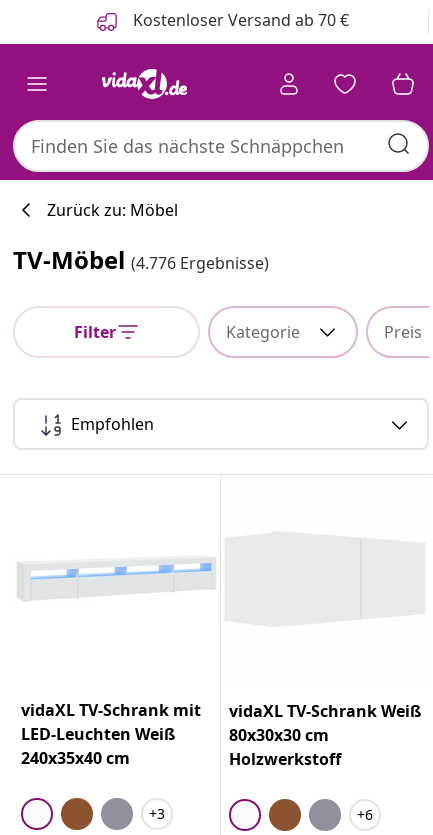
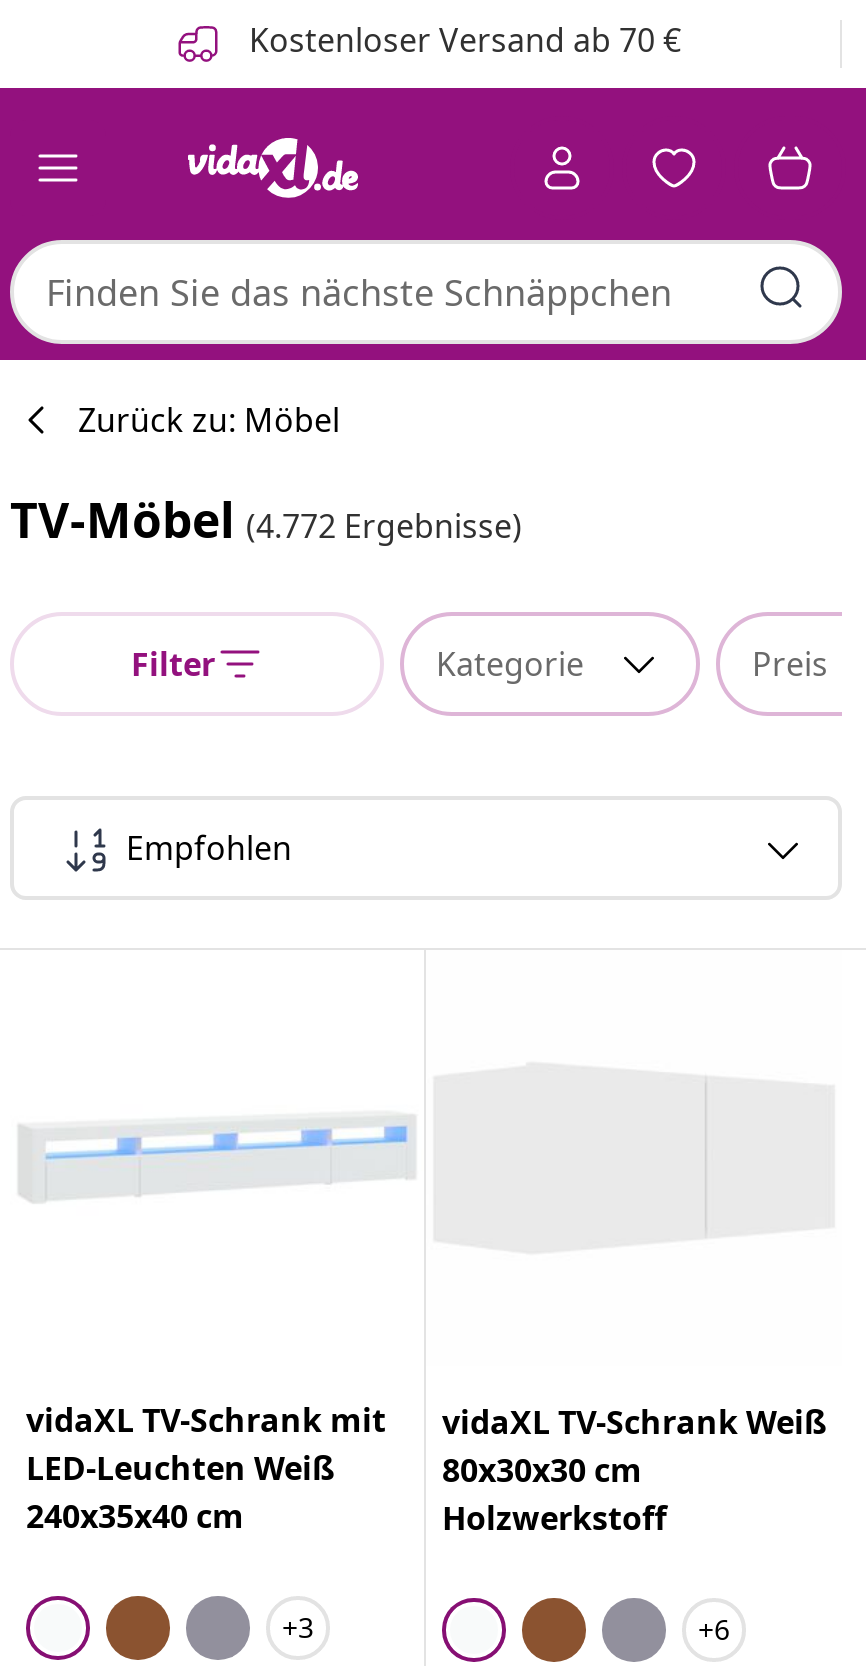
[13,243,269,276] TV-Möbel (4.776 Ergebnisse) -> [10,485,522,551] TV-Möbel (4.772 Ergebnisse)

